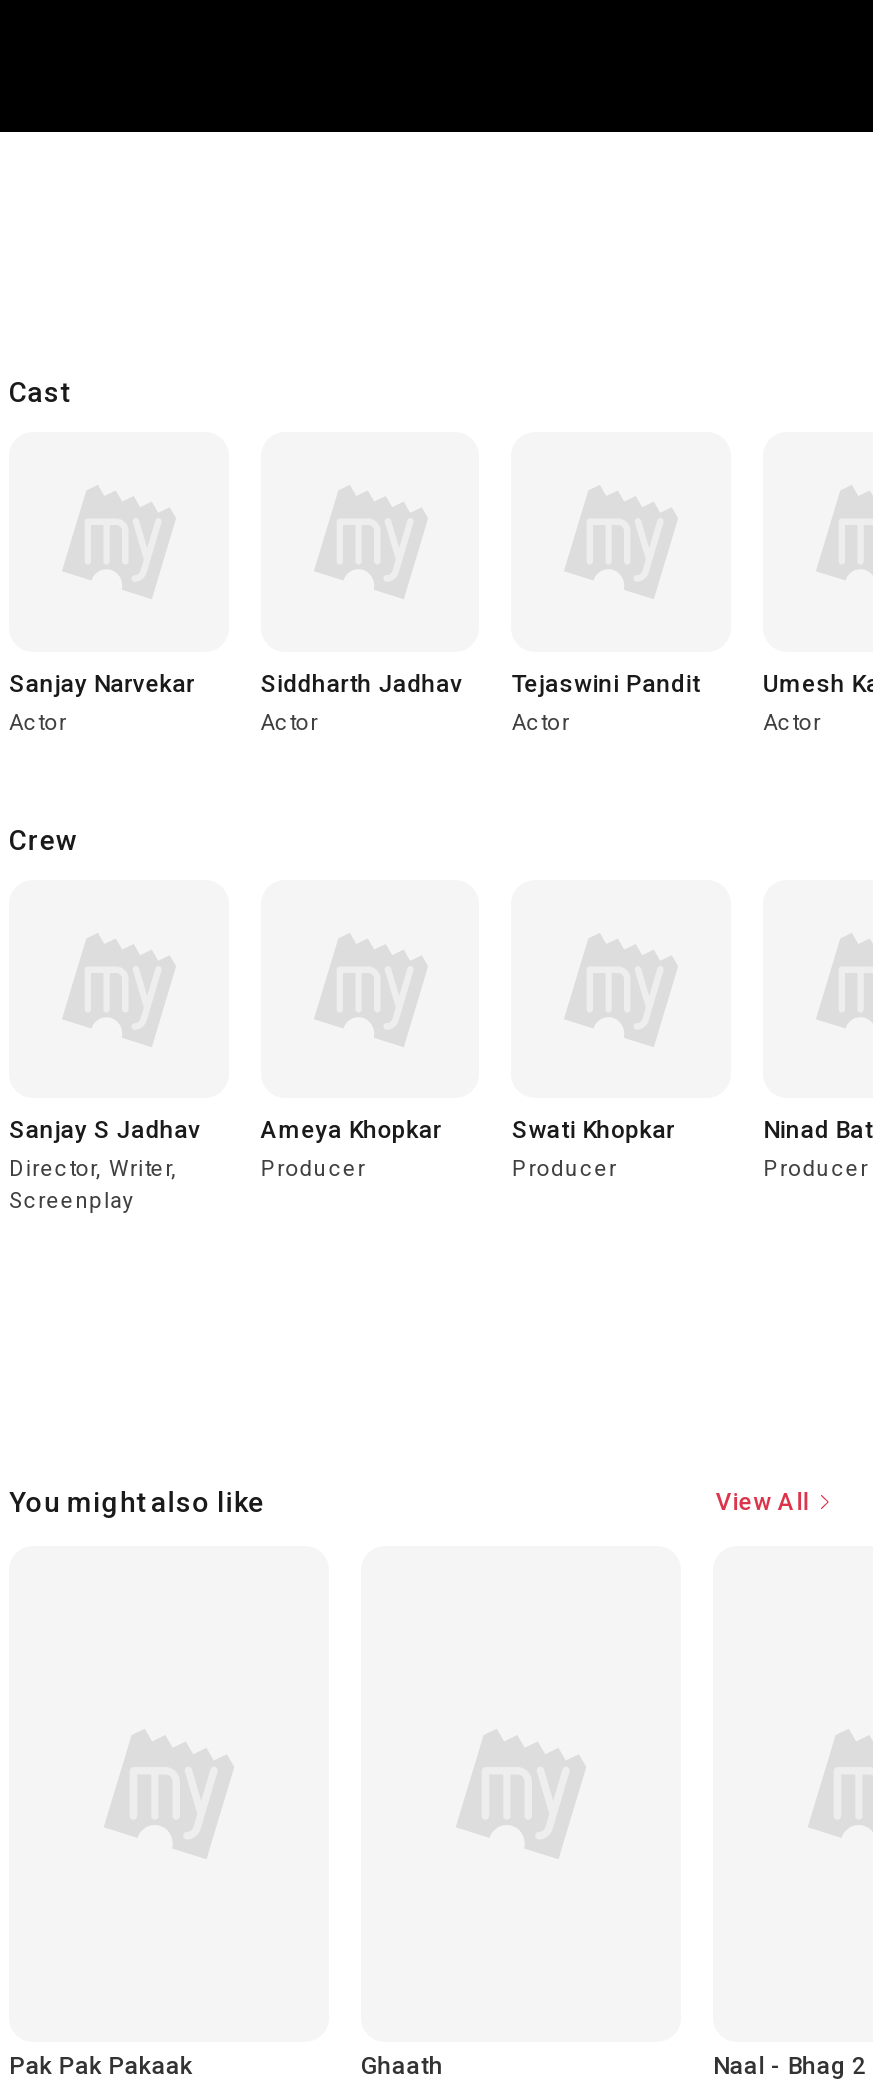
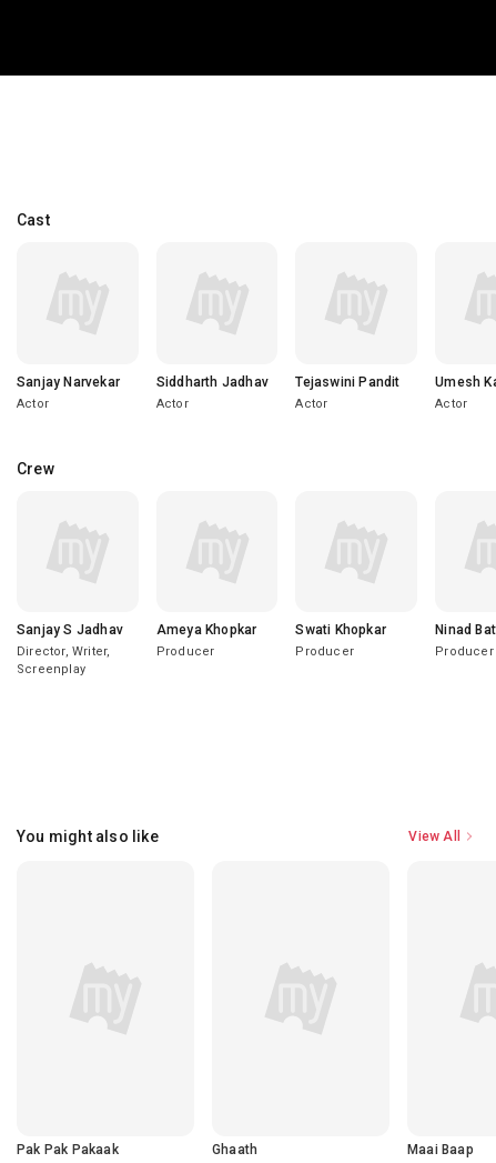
[713,2053,866,2081] Naal - Bhag 2 -> [407,1142,474,1158] Maai Baap

